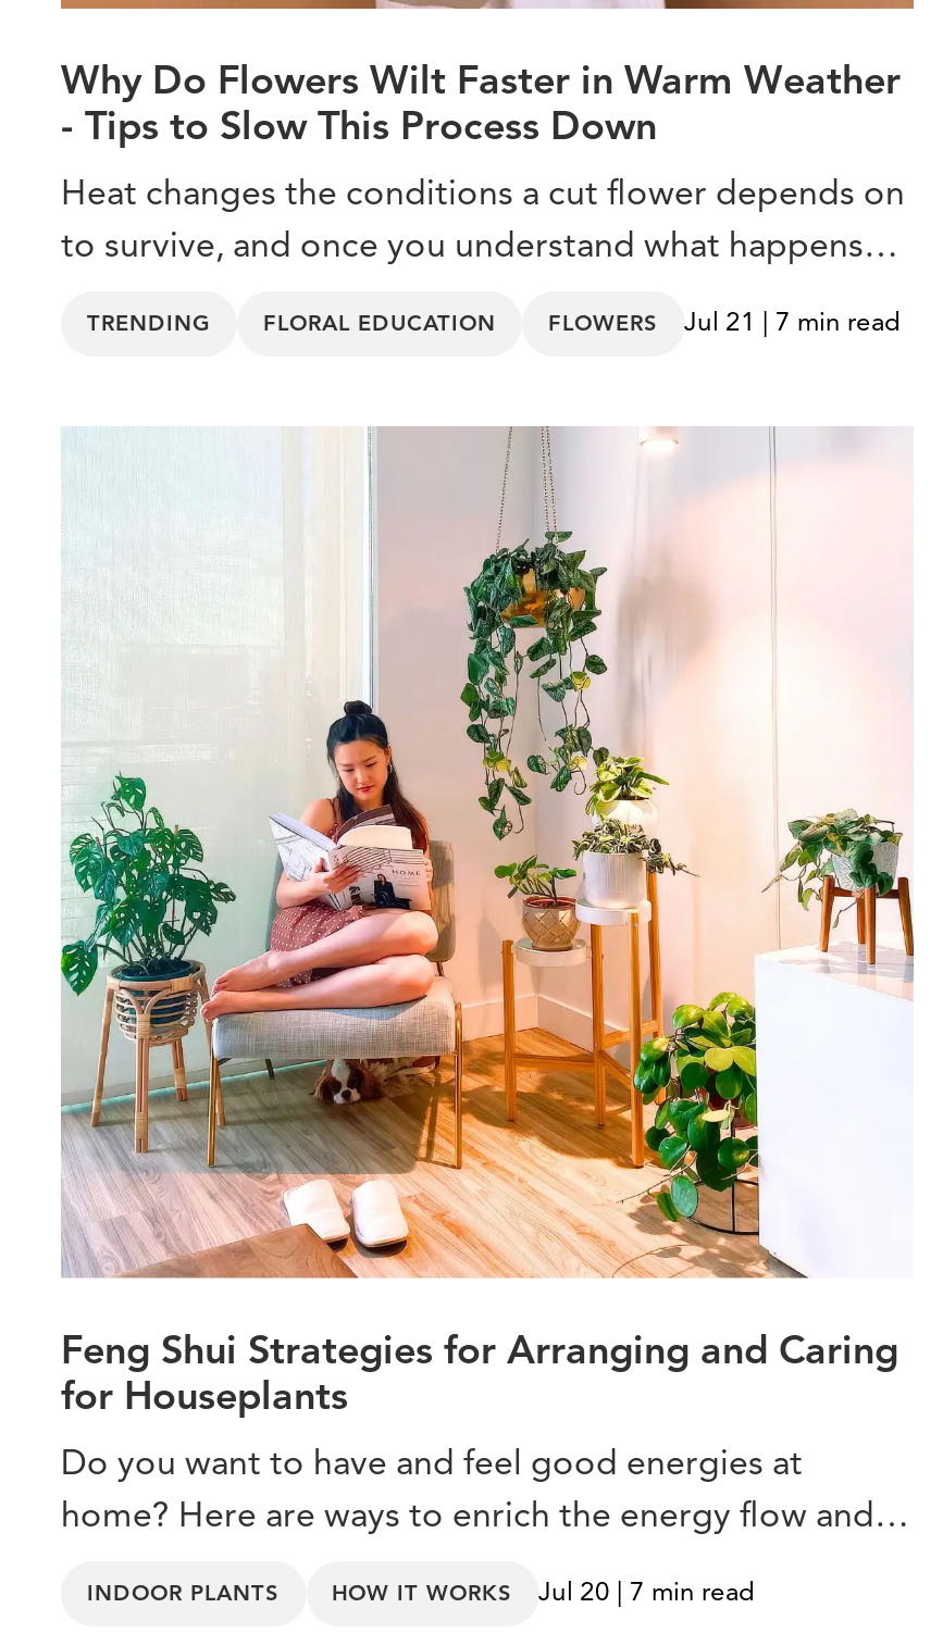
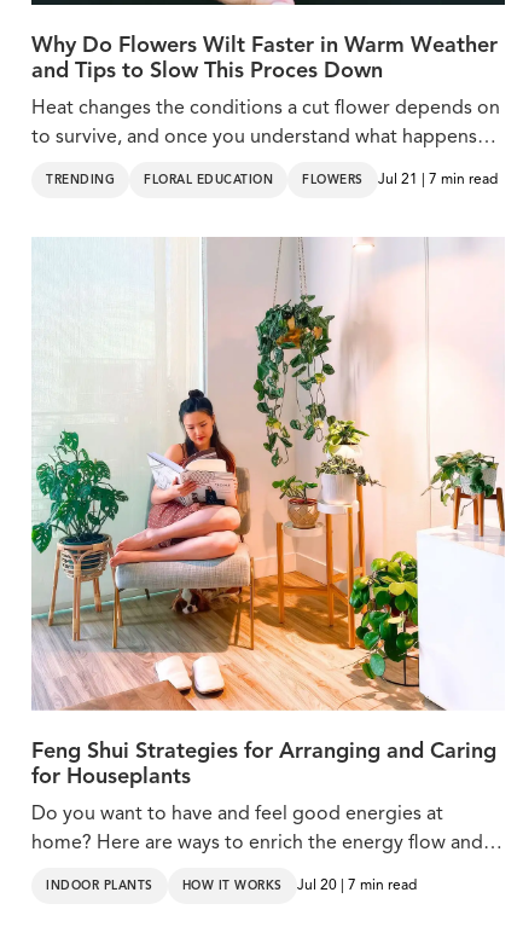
[61,109,657,148] - Tips to Slow This Process Down -> [31,60,383,82] and Tips to Slow This Proces Down

